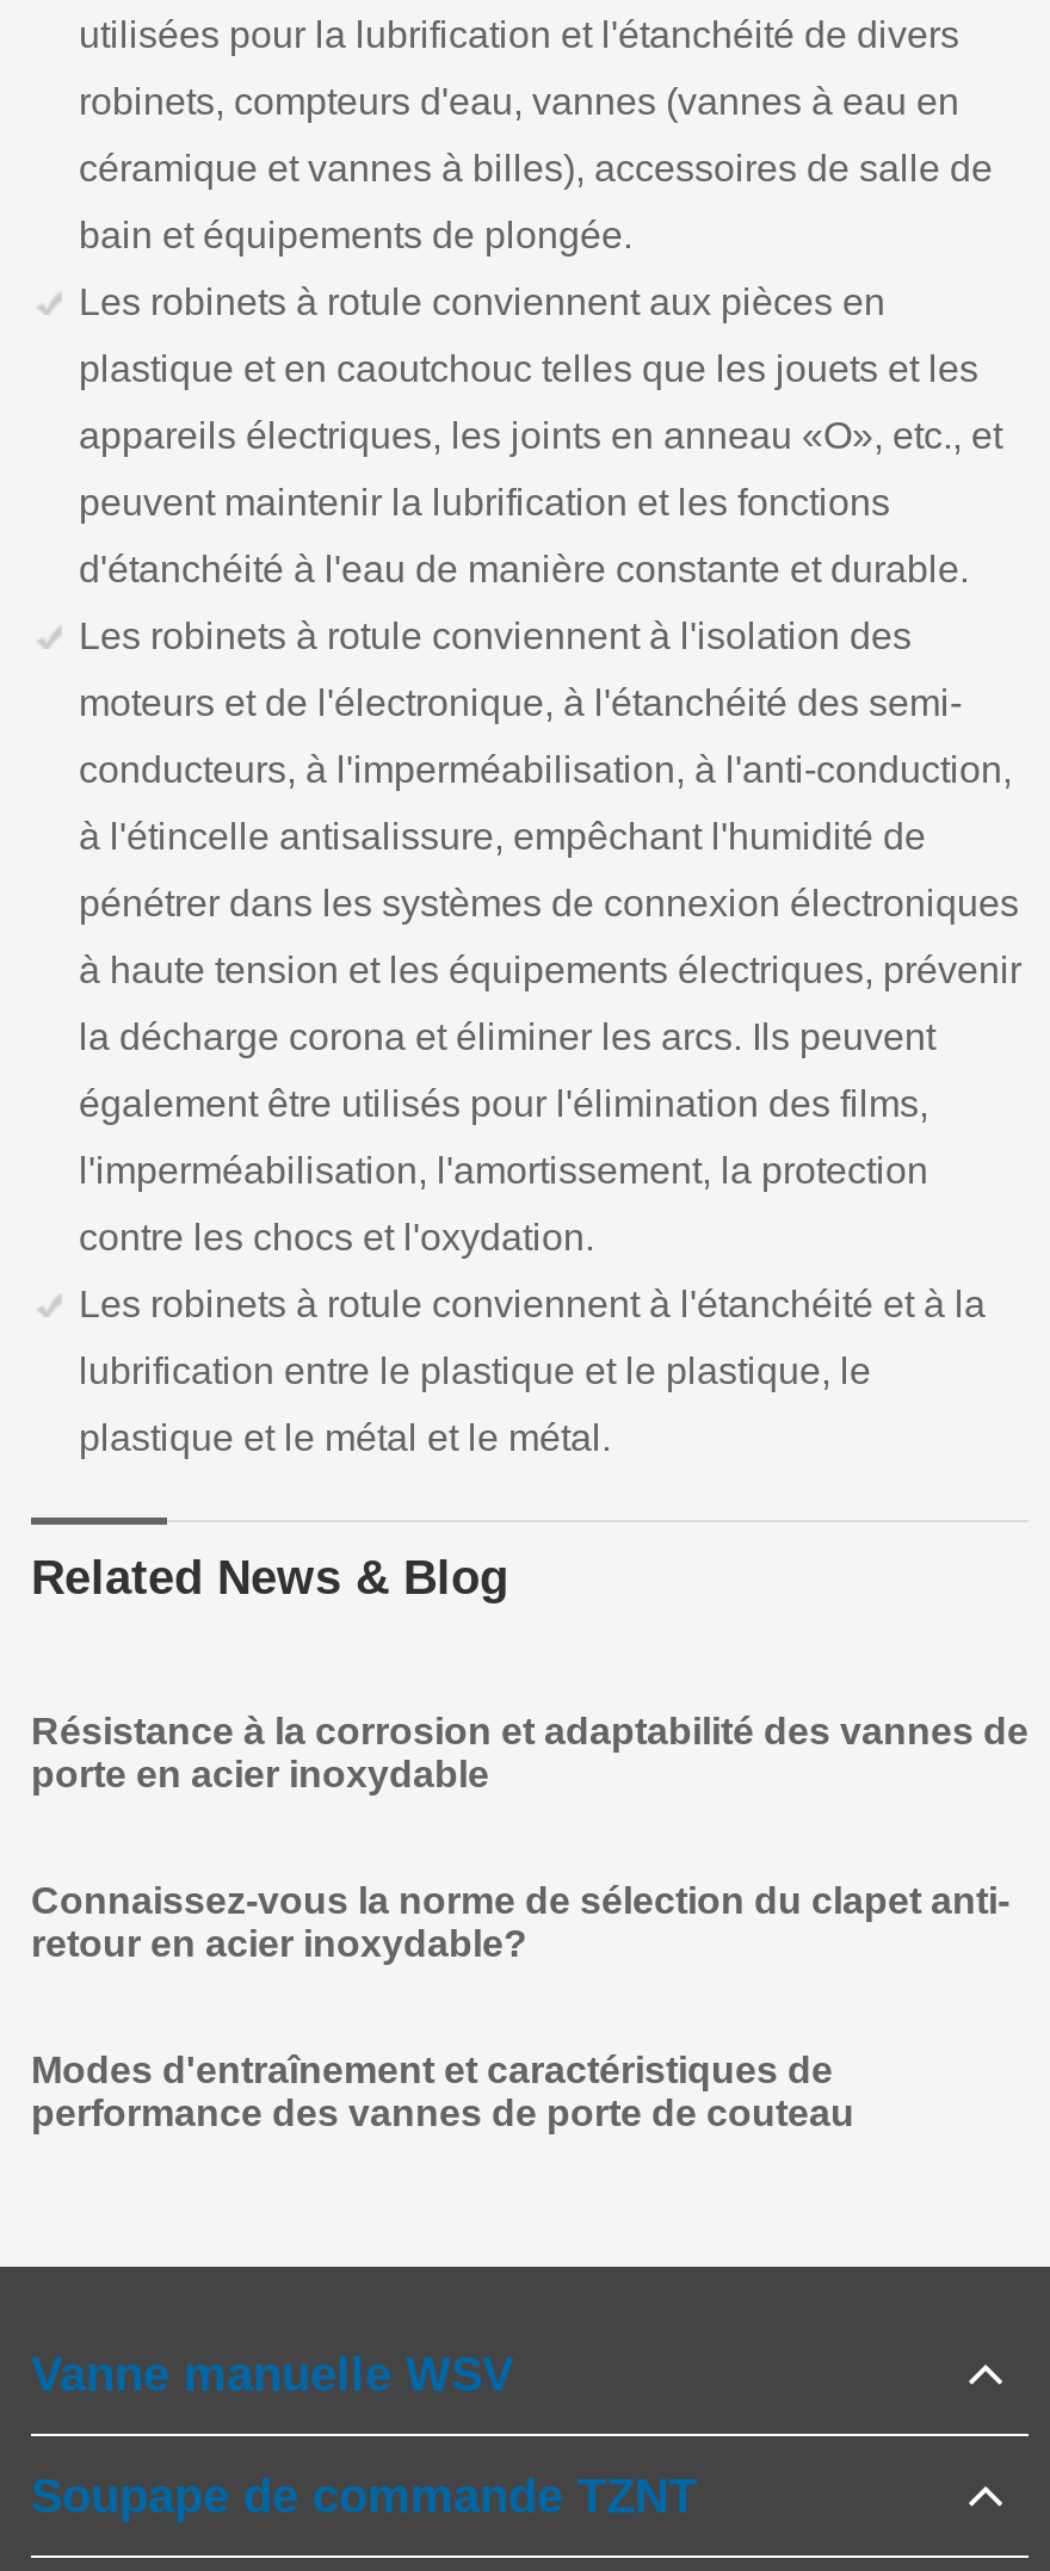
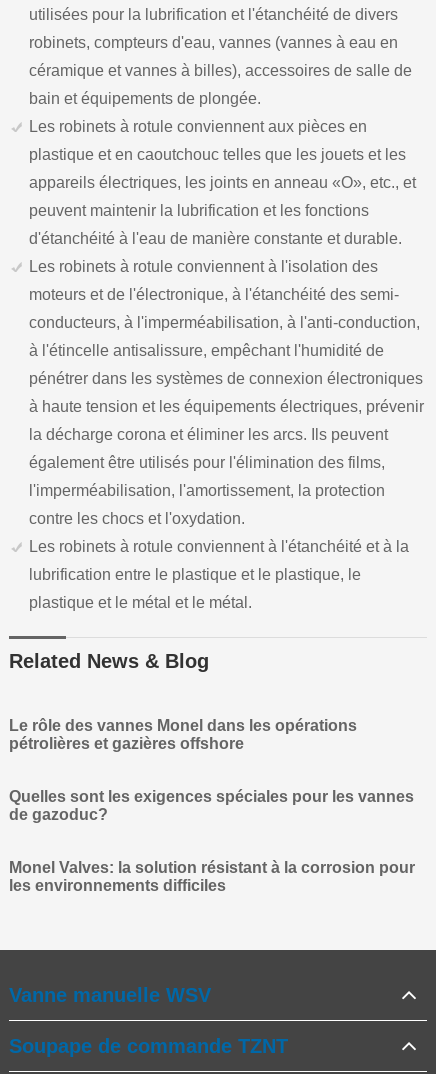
[31,1710,1029,1793] Résistance à la corrosion et adaptabilité des vannes de | porte en acier inoxydable -> [9,716,357,751] Le rôle des vannes Monel dans les opérations | pétrolières et gazières offshore
[31,1879,1009,1963] Connaissez-vous la norme de sélection du clapet anti- | retour en acier inoxydable? -> [9,787,414,822] Quelles sont les exigences spéciales pour les vannes | de gazoduc?
[31,2048,854,2132] Modes d'entraînement et caractéristiques de | performance des vannes de porte de couteau -> [9,858,415,893] Monel Valves: la solution résistant à la corrosion pour | les environnements difficiles

